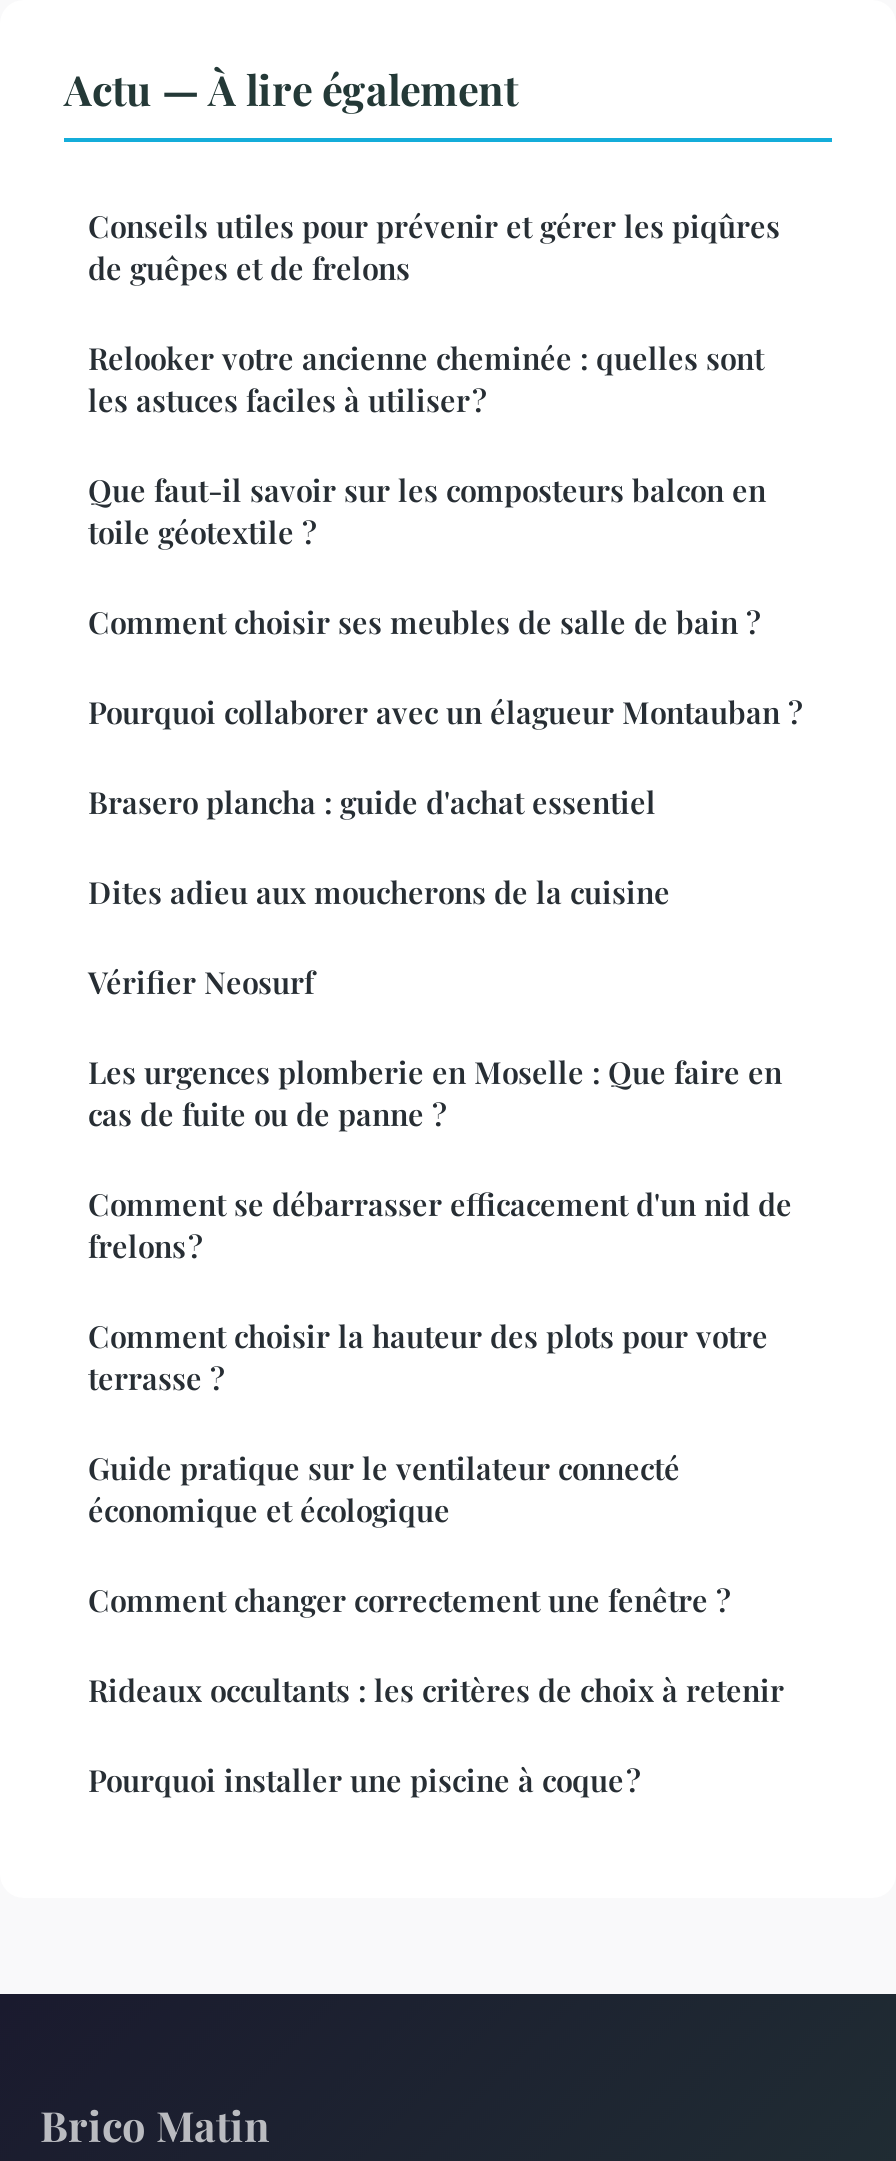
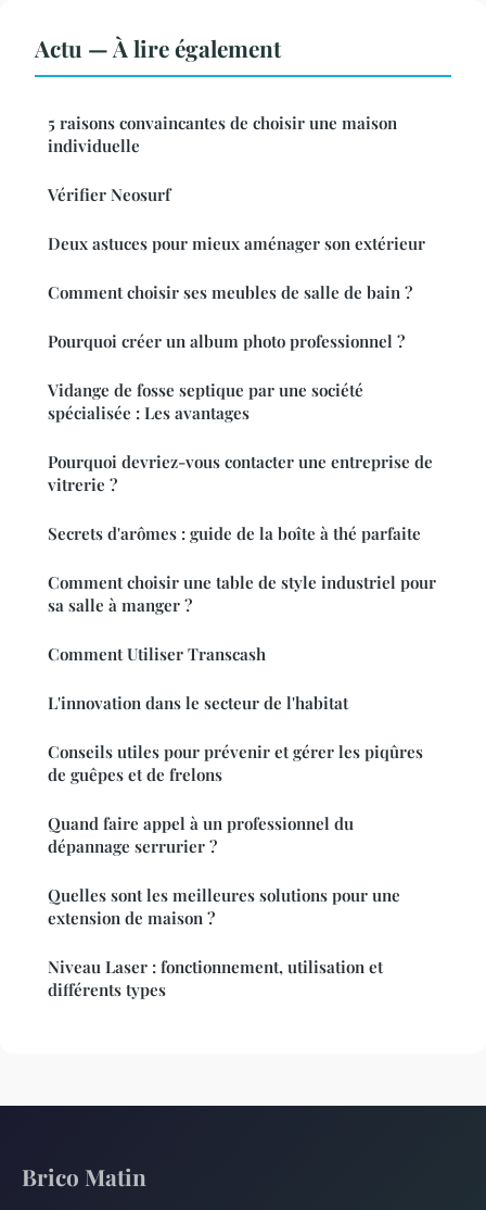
none -> [48,112,436,714] 5 raisons convaincantes de choisir une maison | individuelle | Deux astuces pour mieux aménager son extérieur | Pourquoi créer un album photo professionnel ? | Vidange de fosse septique par une société | spécialisée : Les avantages | Pourquoi devriez-vous contacter une entreprise de | vitrerie ? | Secrets d'arômes : guide de la boîte à thé parfaite | Comment choisir une table de style industriel pour | sa salle à manger ? | Comment Utiliser Transcash | L'innovation dans le secteur de l'habitat
moved [88,206,780,288] -> [48,741,423,786]: Conseils utiles pour prévenir et gérer les piqûres | de guêpes et de frelons
[88,338,802,1800] Relooker votre ancienne cheminée : quelles sont | les astuces faciles à utiliser ? | Que faut-il savoir sur les composteurs balcon en | toile géotextile ? | Pourquoi collaborer avec un élagueur Montauban ? | Brasero plancha : guide d'achat essentiel | Dites adieu aux moucherons de la cuisine | Les urgences plomberie en Moselle : Que faire en | cas de fuite ou de panne ? | Comment se débarrasser efficacement d'un nid de | frelons ? | Comment choisir la hauteur des plots pour votre | terrasse ? | Guide pratique sur le ventilateur connecté | économique et écologique | Comment changer correctement une fenêtre ? | Rideaux occultants : les critères de choix à retenir | Pourquoi installer une piscine à coque ? -> [48,813,400,1001] Quand faire appel à un professionnel du | dépannage serrurier ? | Quelles sont les meilleures solutions pour une | extension de maison ? | Niveau Laser : fonctionnement, utilisation et | différents types
moved [88,602,760,642] -> [48,282,412,303]: Comment choisir ses meubles de salle de bain ?
moved [88,962,314,1002] -> [48,184,170,206]: Vérifier Neosurf

